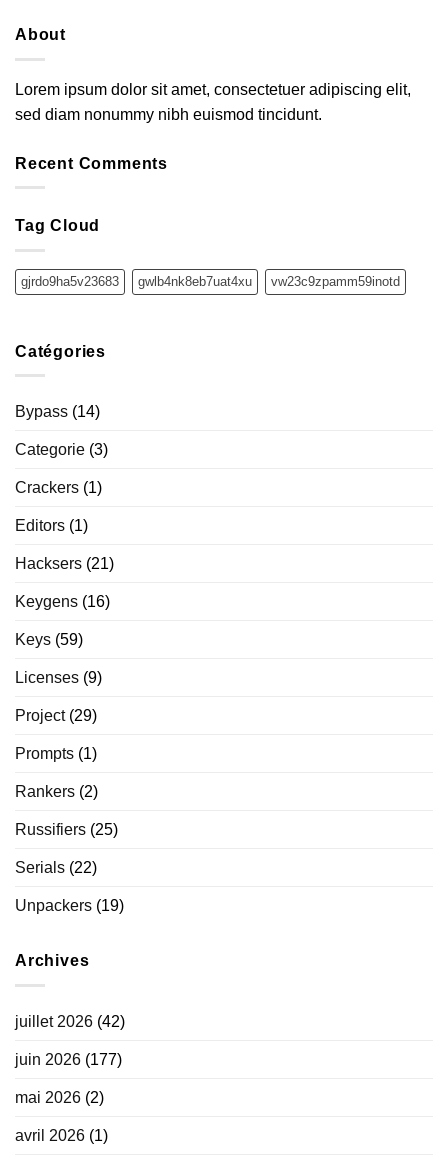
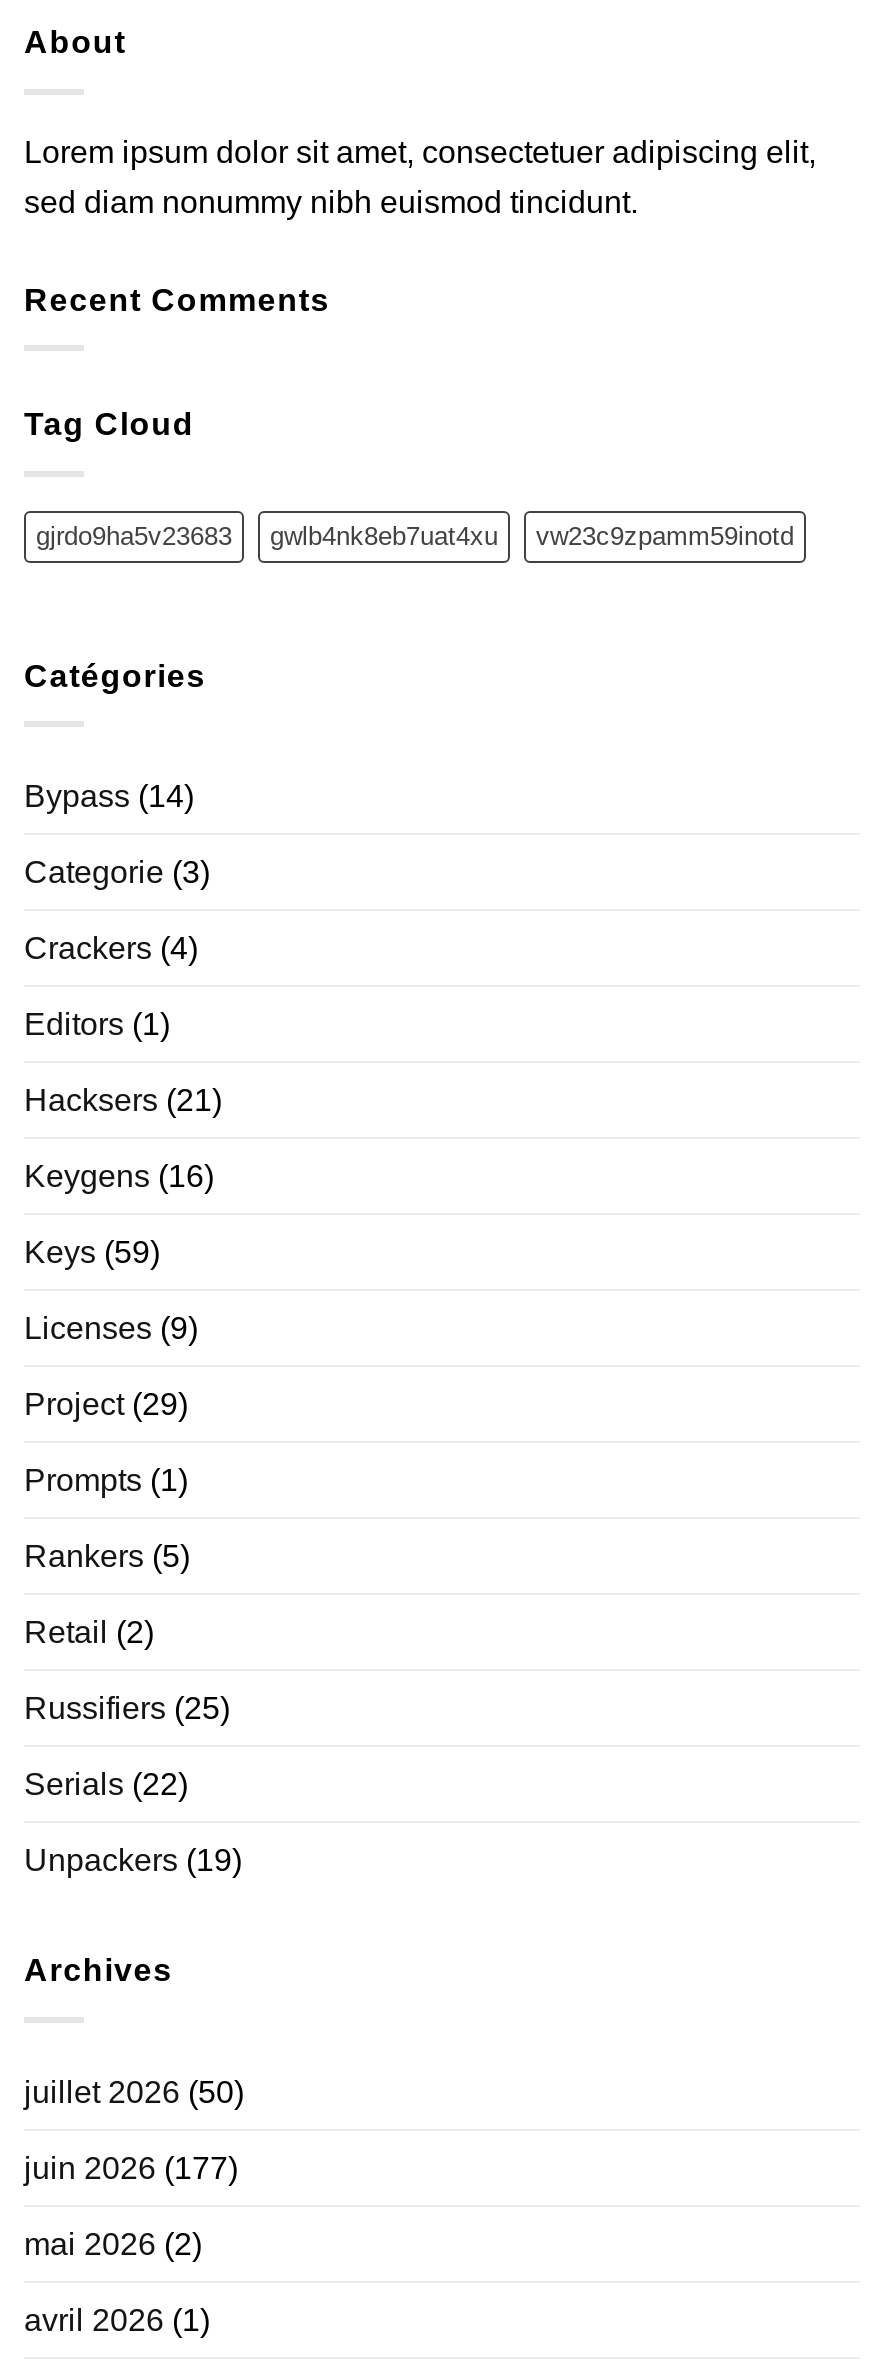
[15,479,102,496] Crackers (1) -> [24,932,198,966] Crackers (4)
[15,783,98,800] Rankers (2) -> [24,1540,190,1650] Rankers (5) | Retail (2)
[15,1013,125,1030] juillet 2026 (42) -> [24,2075,244,2109] juillet 2026 (50)

